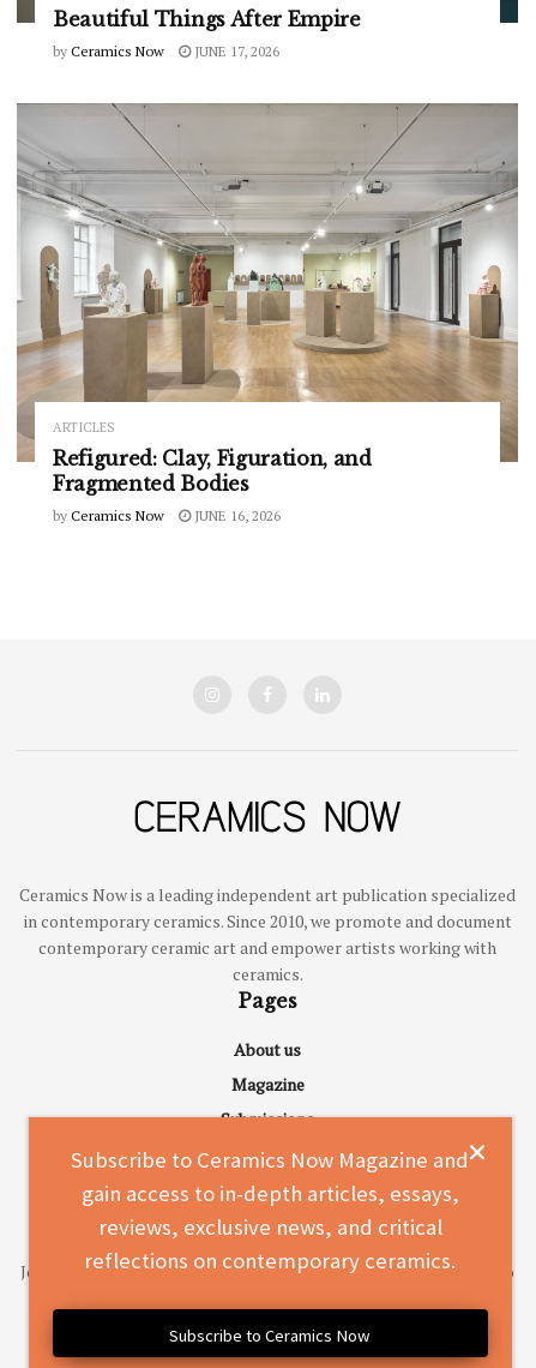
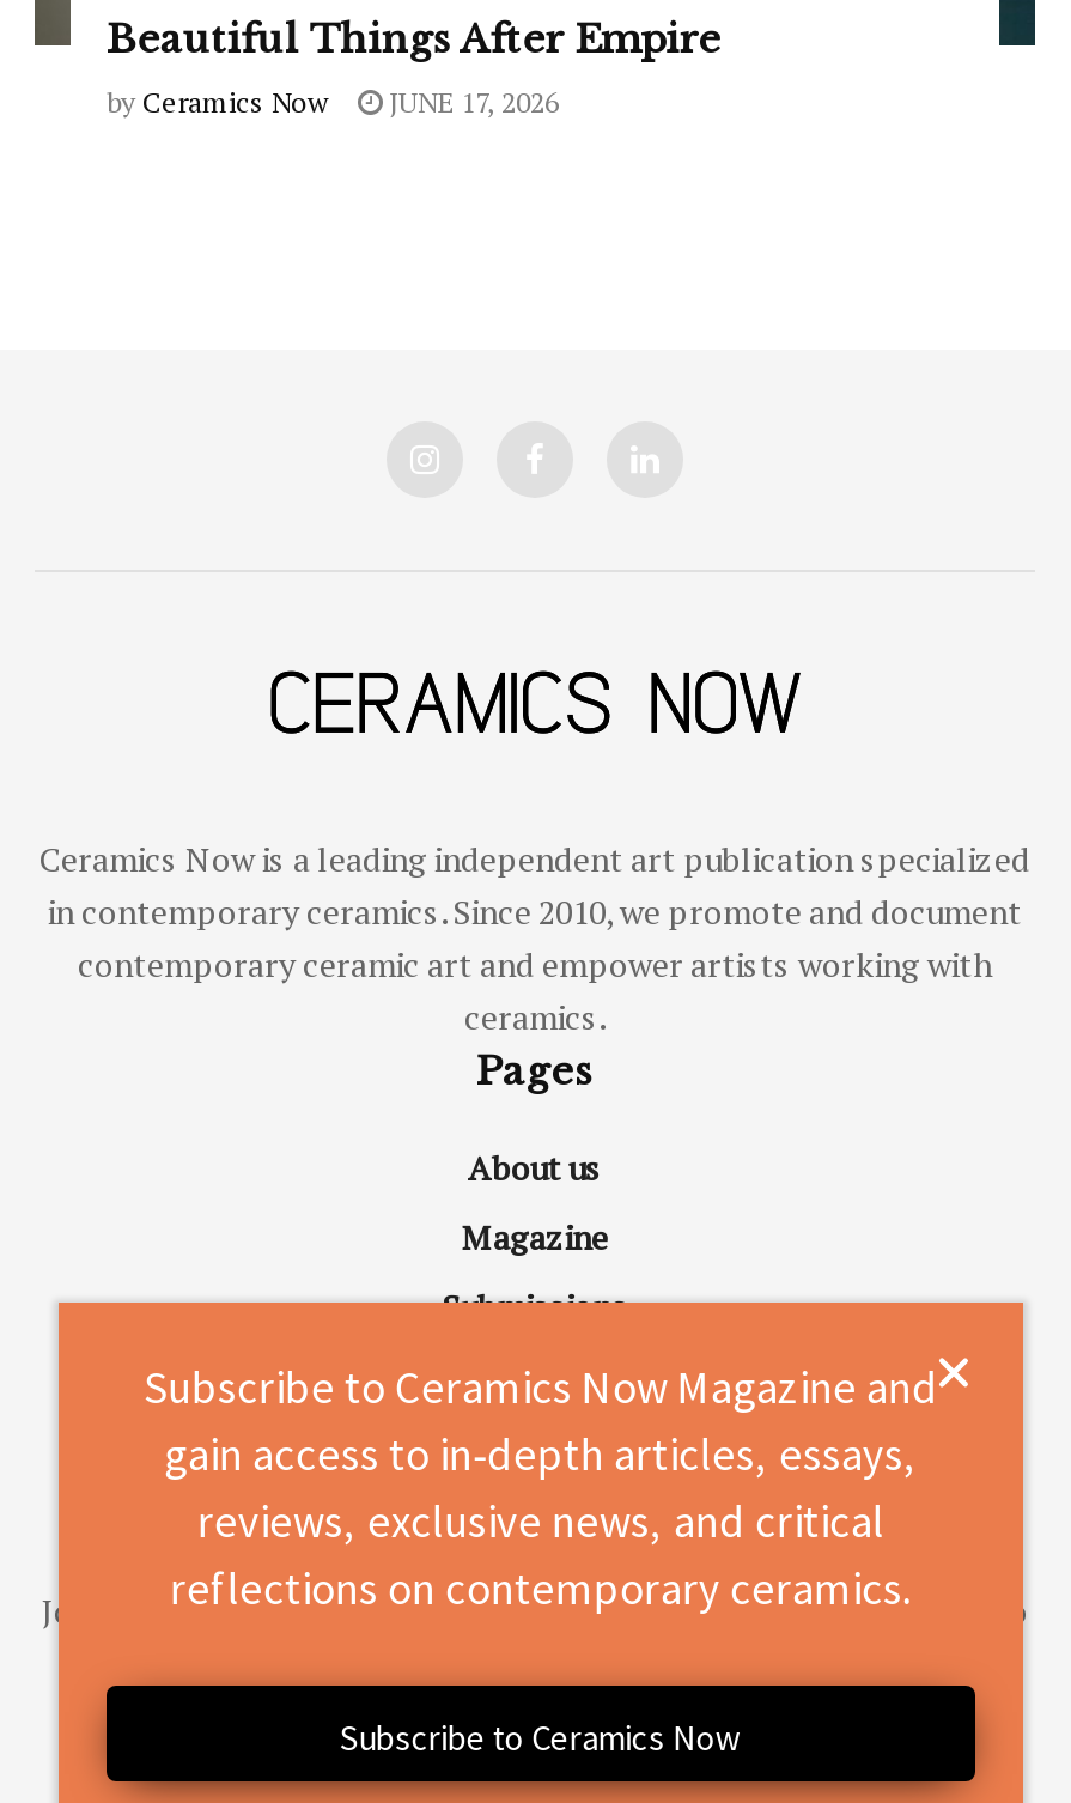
[17,102,519,524] [image] | ARTICLES | Refigured: Clay, Figuration, and | Fragmented Bodies | by Ceramics Now | JUNE 16, 2026 -> none

